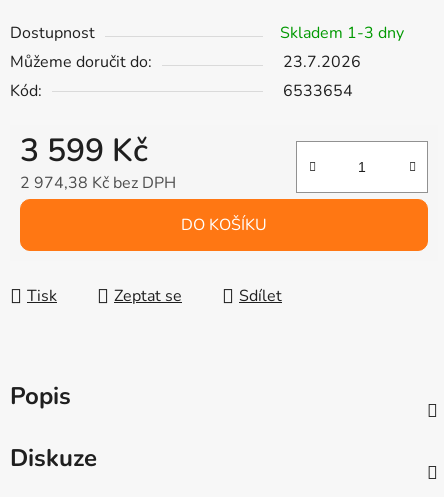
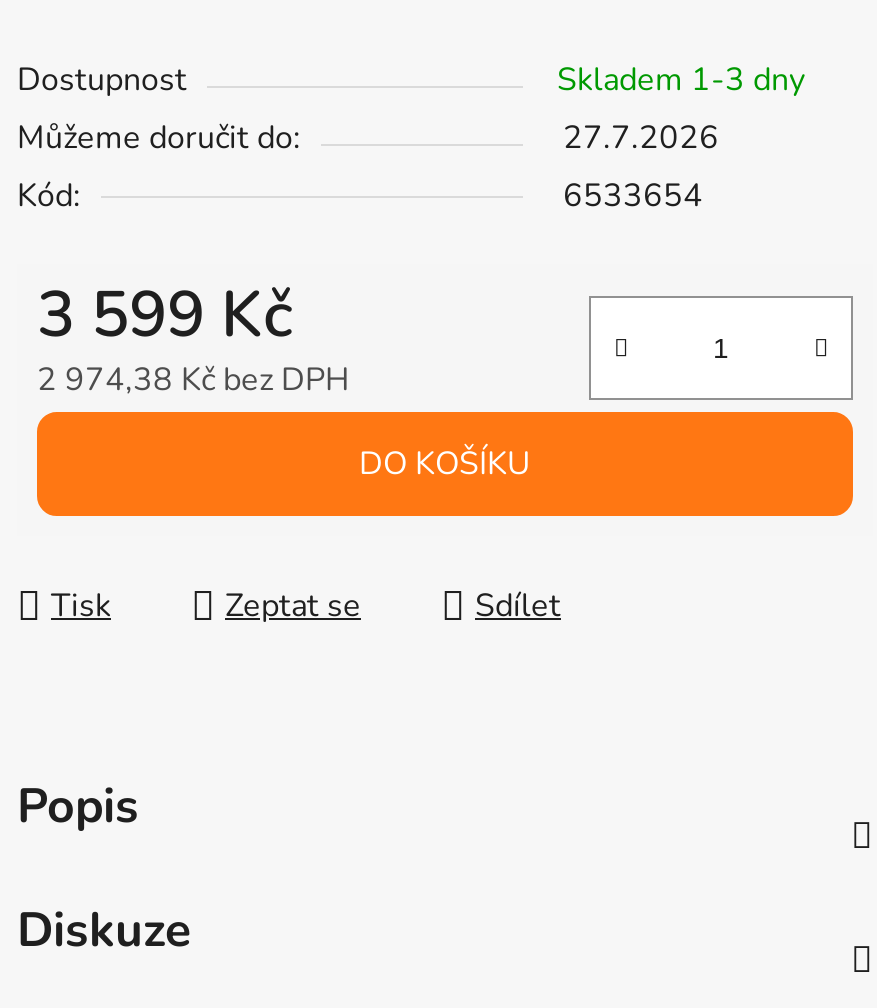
[283,51,361,73] 23.7.2026 -> [563,116,719,160] 27.7.2026

